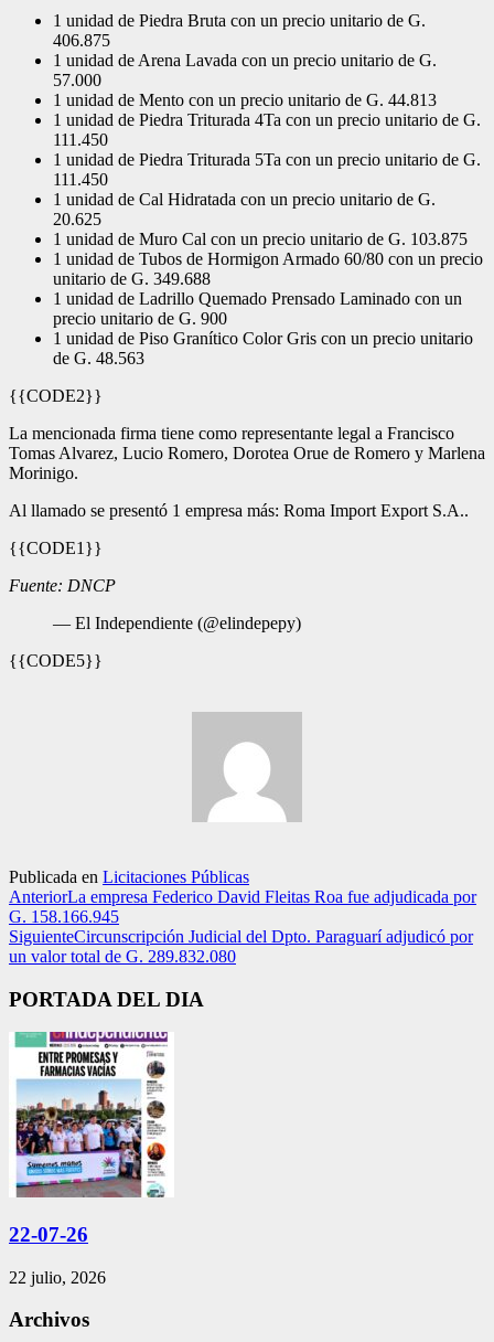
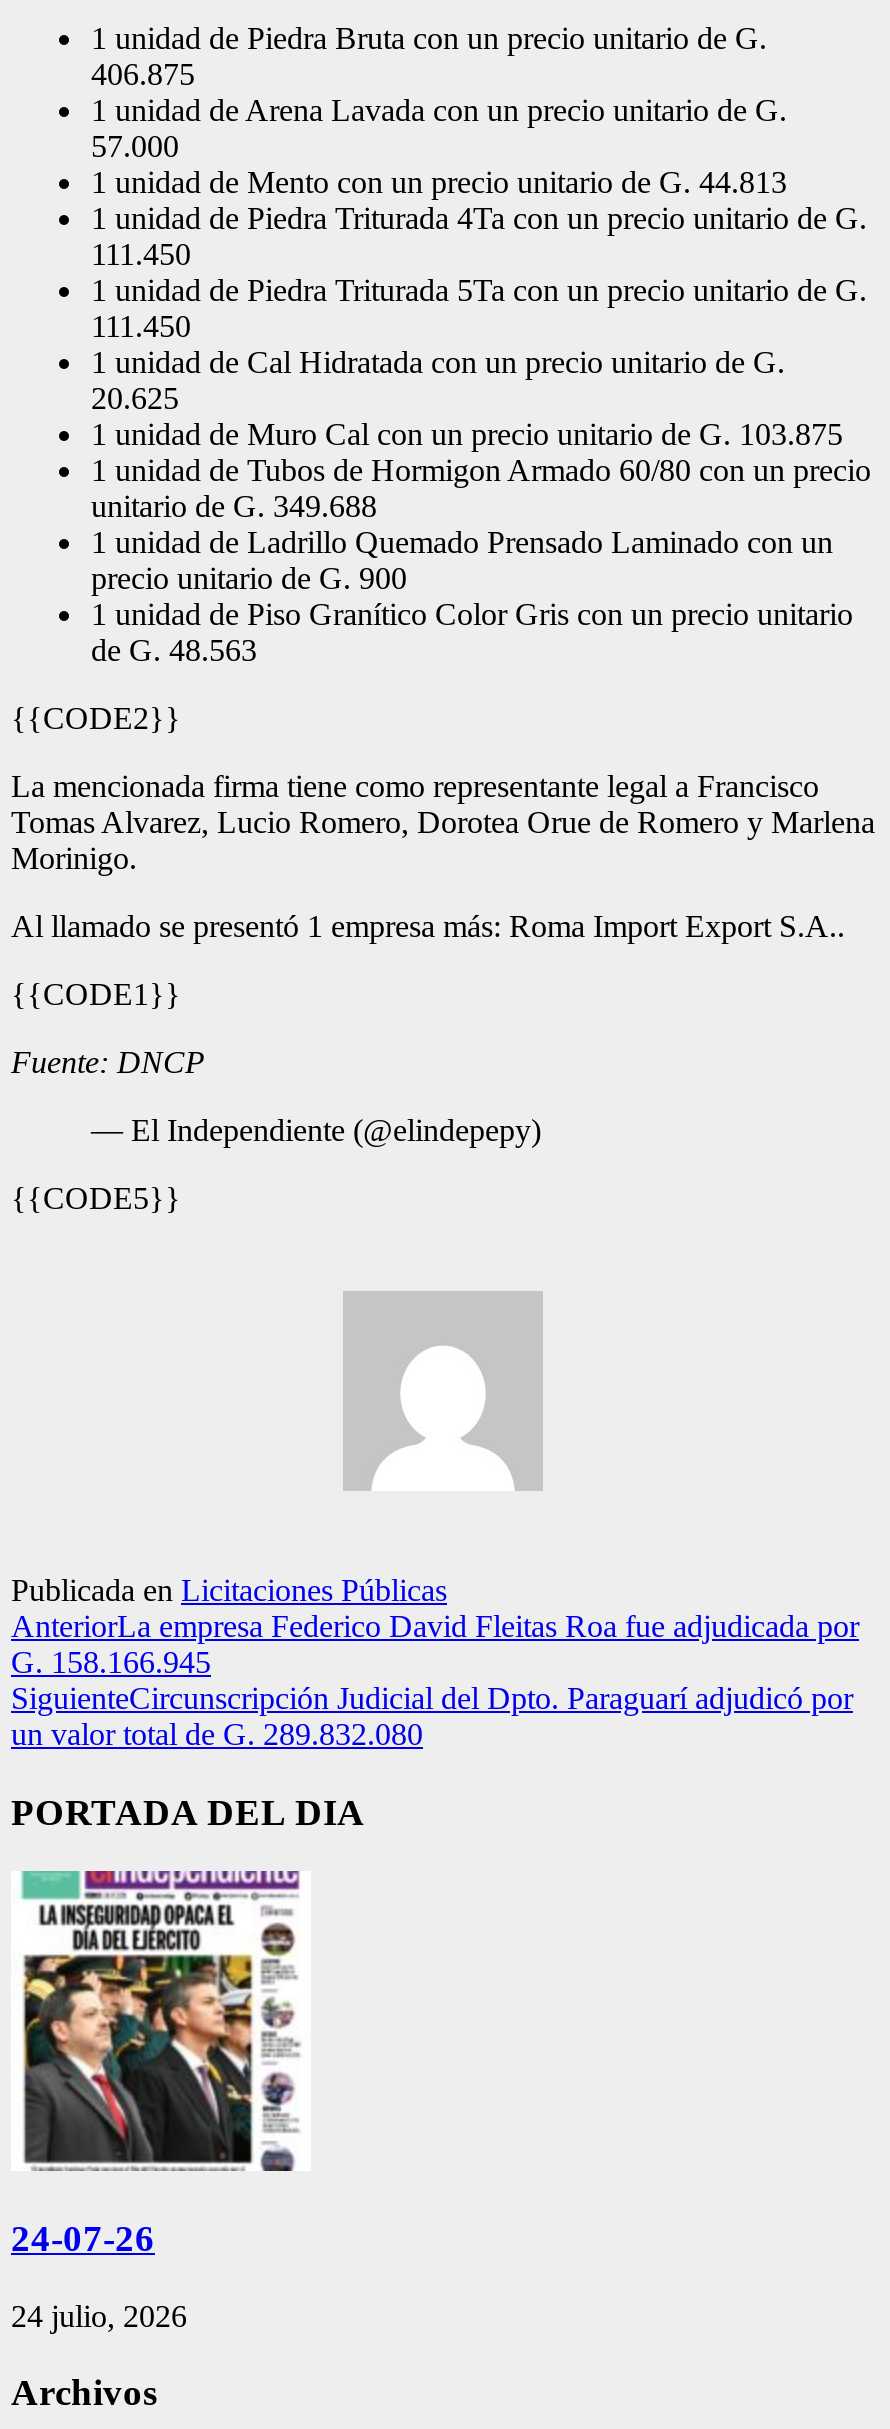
[9,1044,167,1246] [image] | 22-07-26 -> [11,1893,301,2259] [image] | 24-07-26
[9,1268,106,1287] 22 julio, 2026 -> [11,2299,187,2333] 24 julio, 2026

